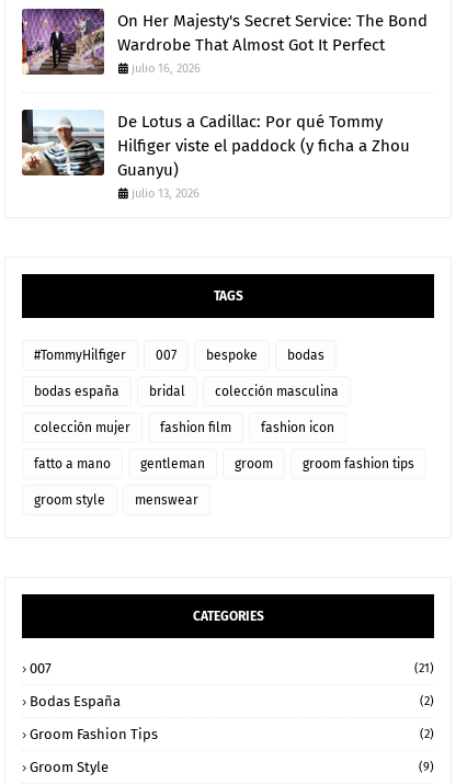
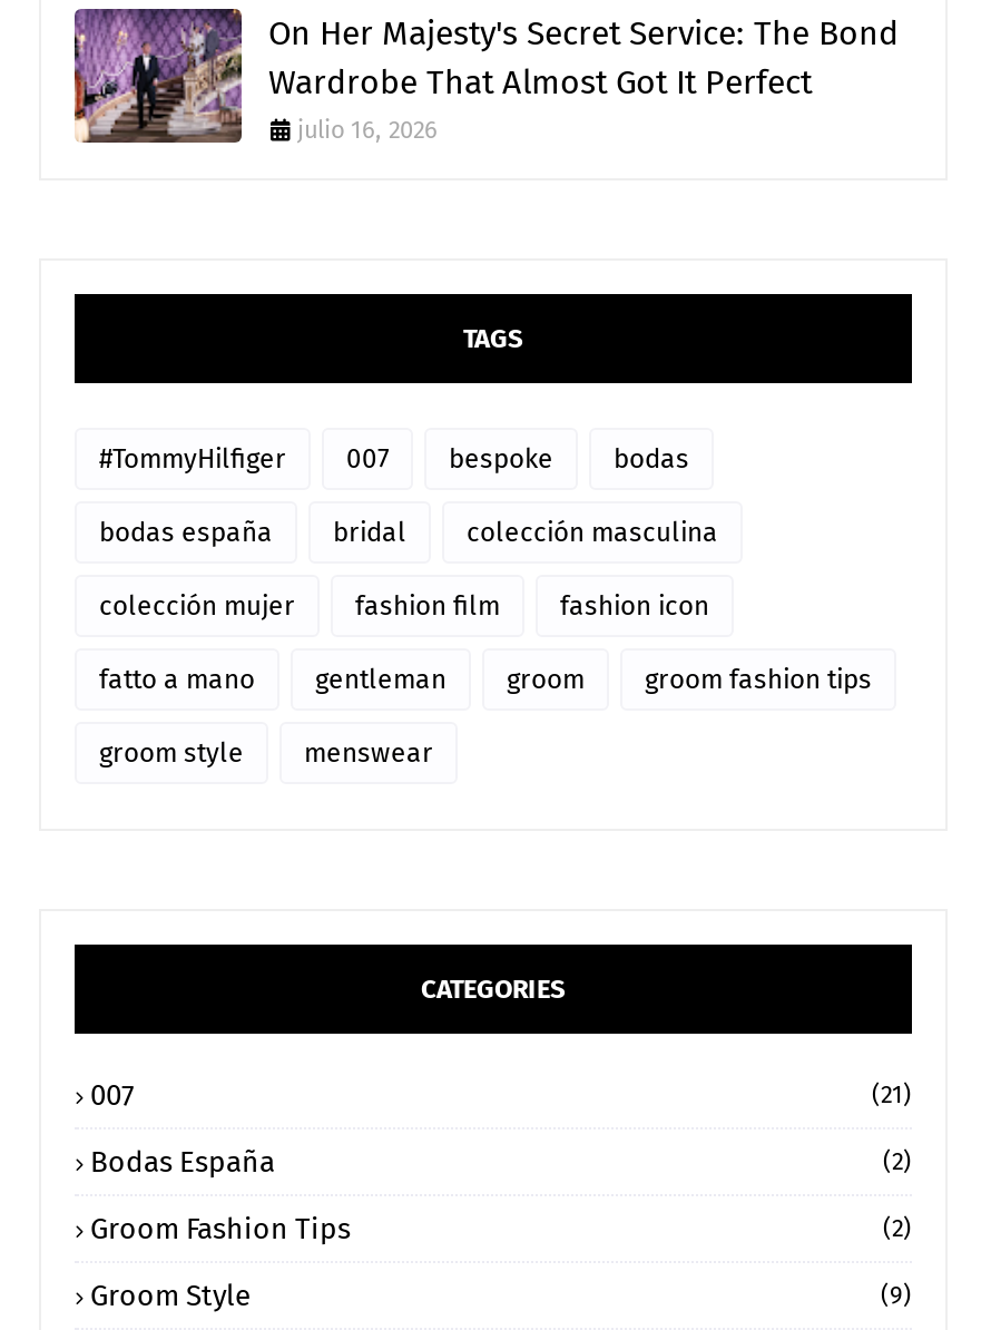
[21,109,410,200] [image] | De Lotus a Cadillac: Por qué Tommy | Hilfiger viste el paddock (y ficha a Zhou | Guanyu) | julio 13, 2026 -> none

